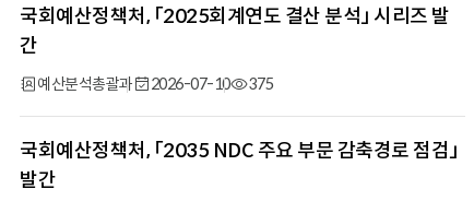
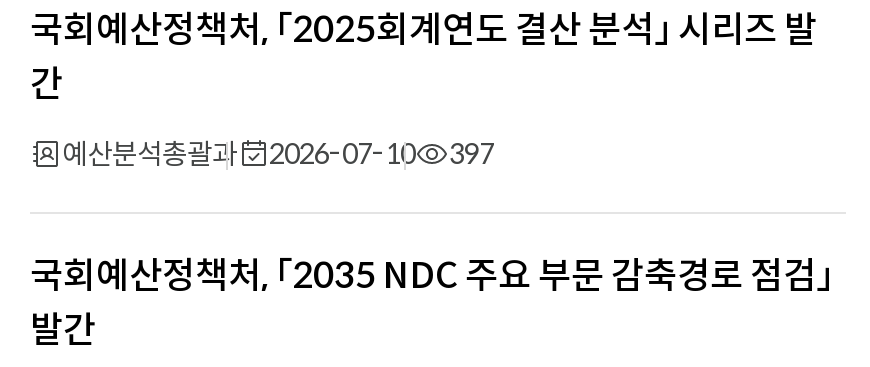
[37,74,273,94] 예산분석총괄과 2026-07-10 375 -> [62,136,494,172] 예산분석총괄과 2026-07-10 397

